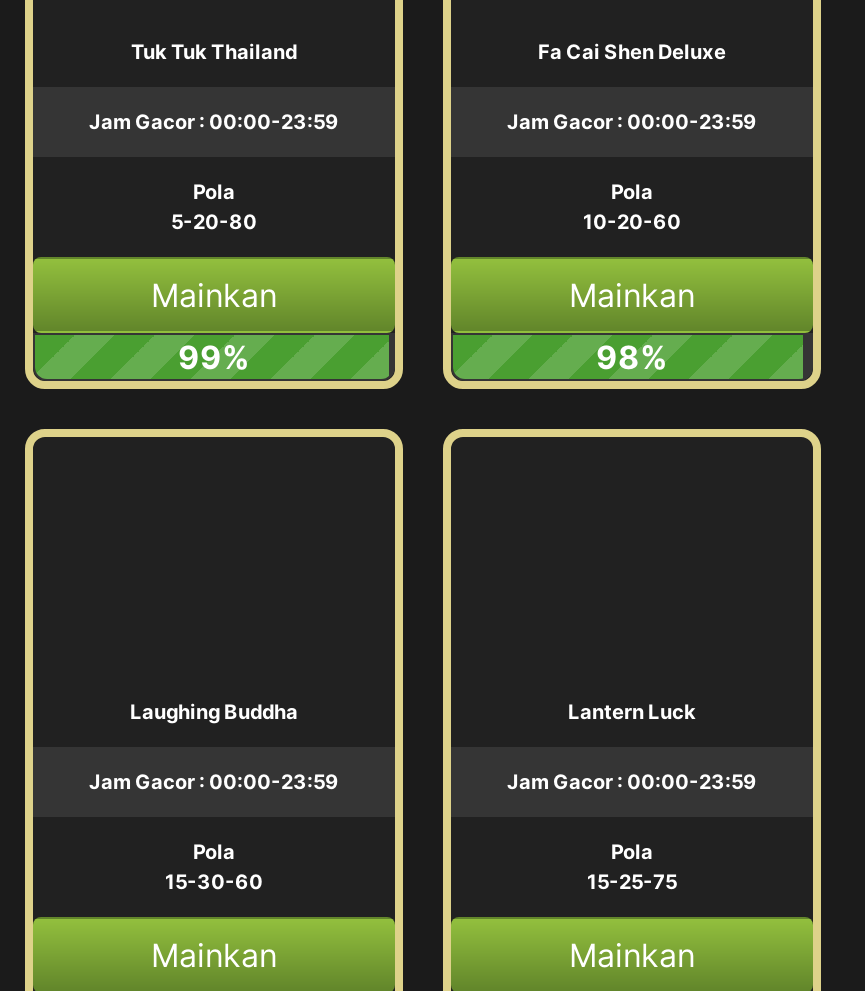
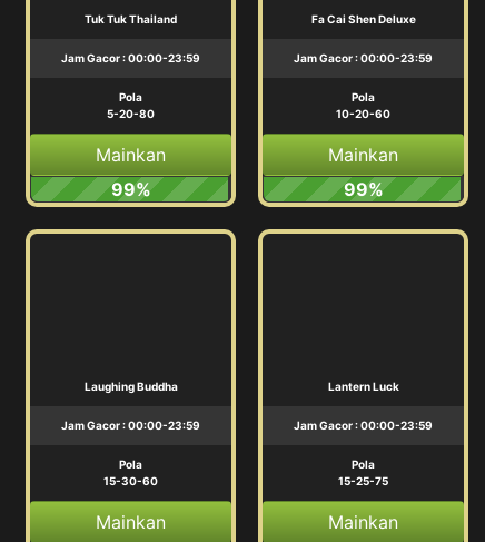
[596,337,668,377] 98% -> [343,178,383,200] 99%

